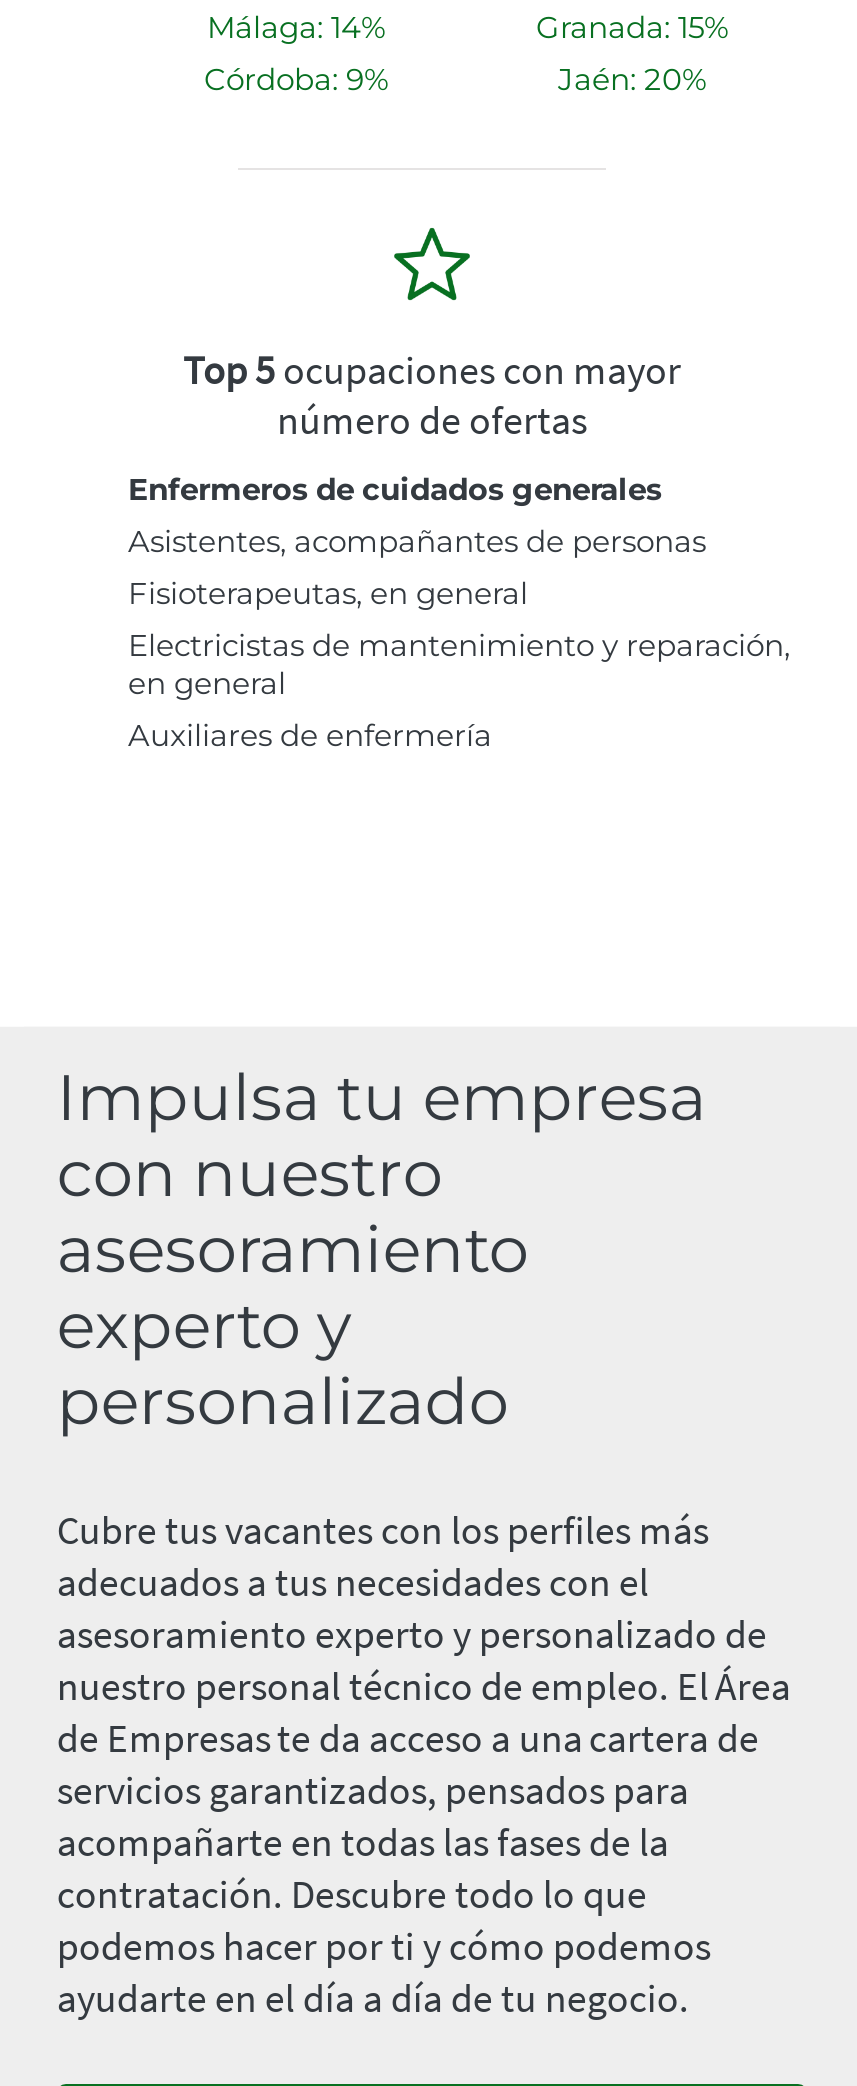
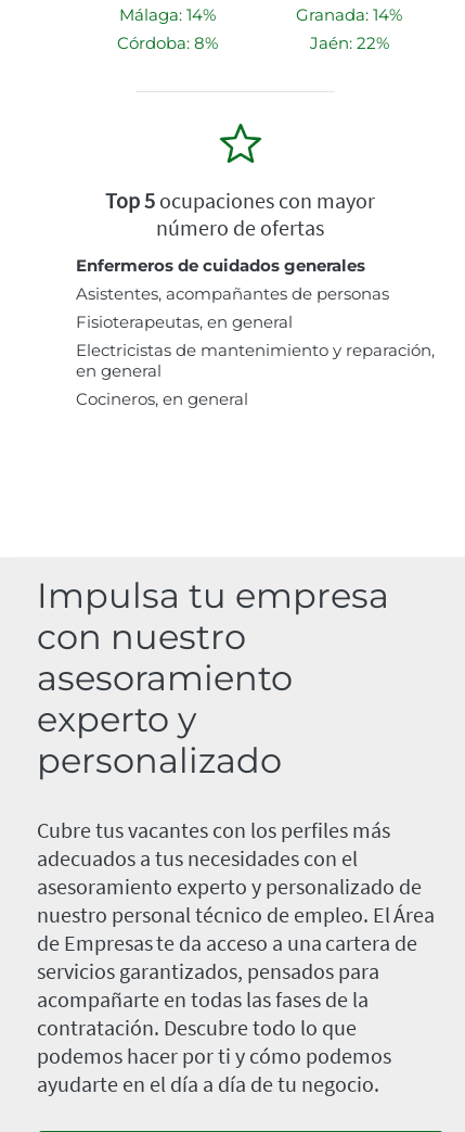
[536,9,728,47] Granada: 15% -> [296,5,402,25] Granada: 14%
[204,61,388,99] Córdoba: 9% -> [117,33,217,54] Córdoba: 8%
[558,61,706,99] Jaén: 20% -> [309,33,389,54] Jaén: 22%
[128,717,492,755] Auxiliares de enfermería -> [76,389,248,410] Cocineros, en general

